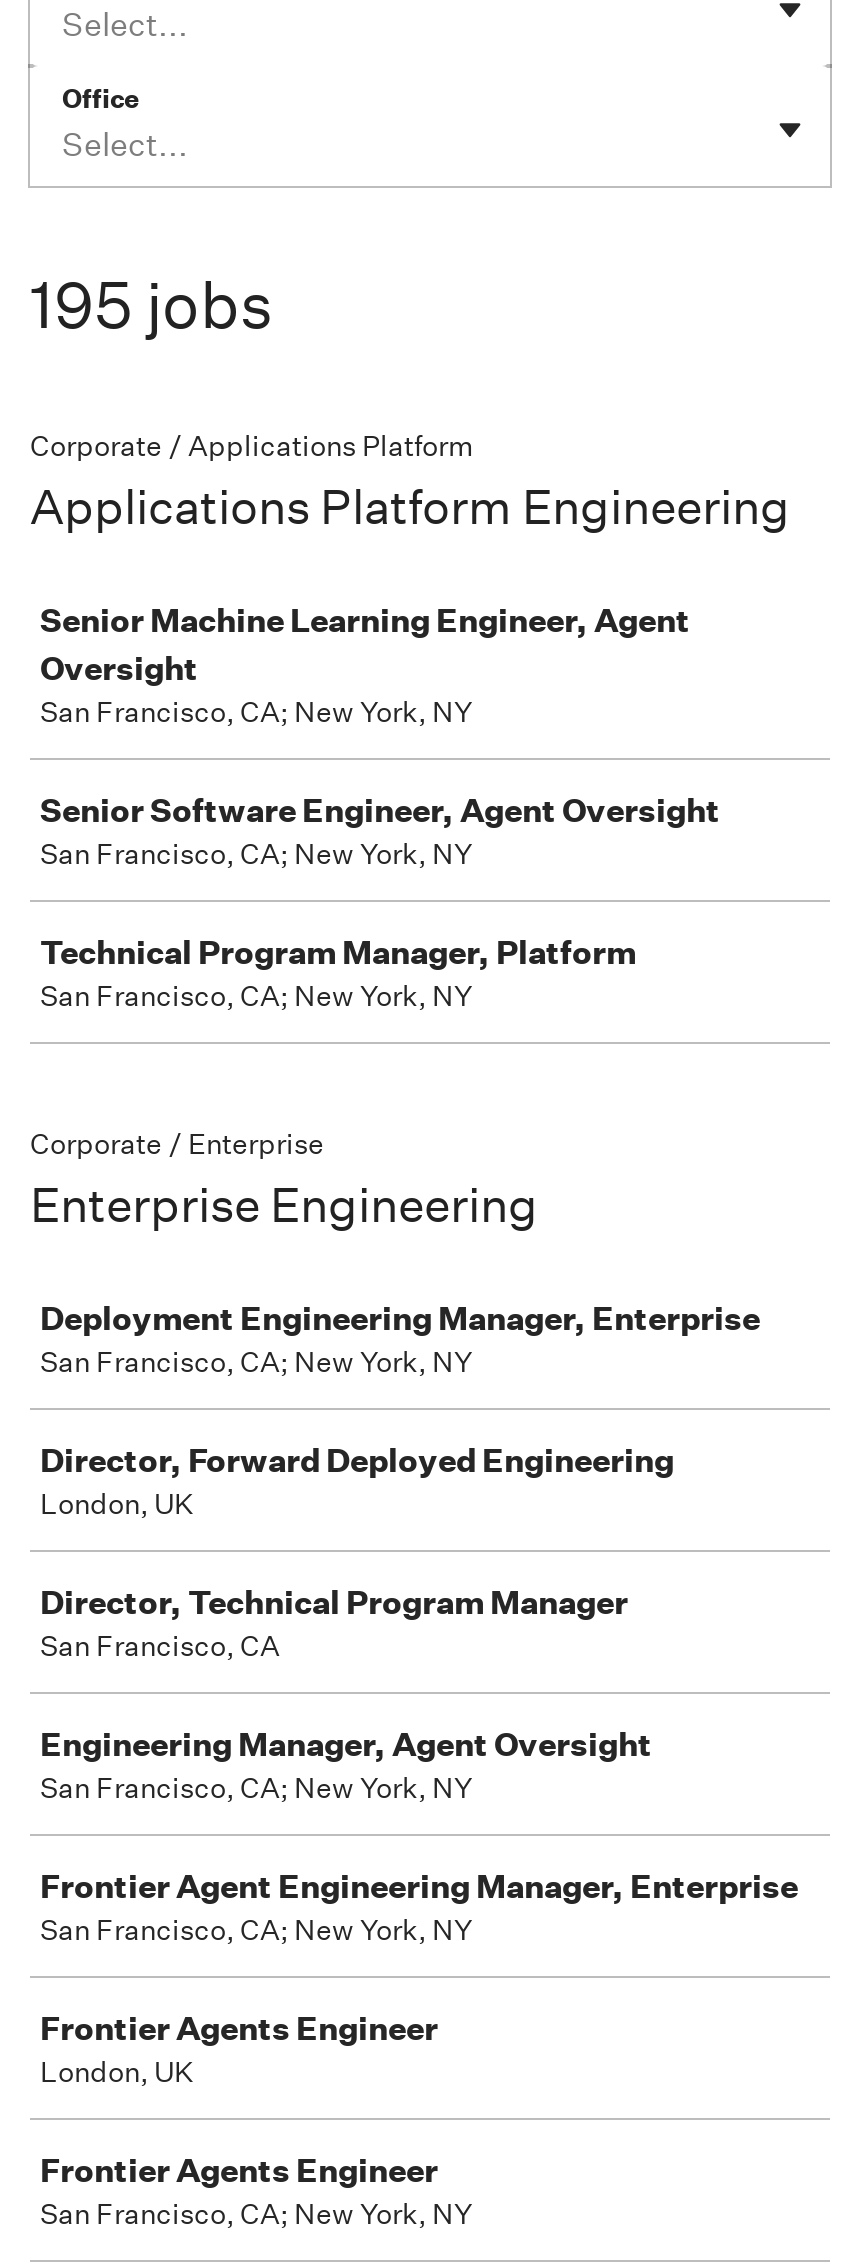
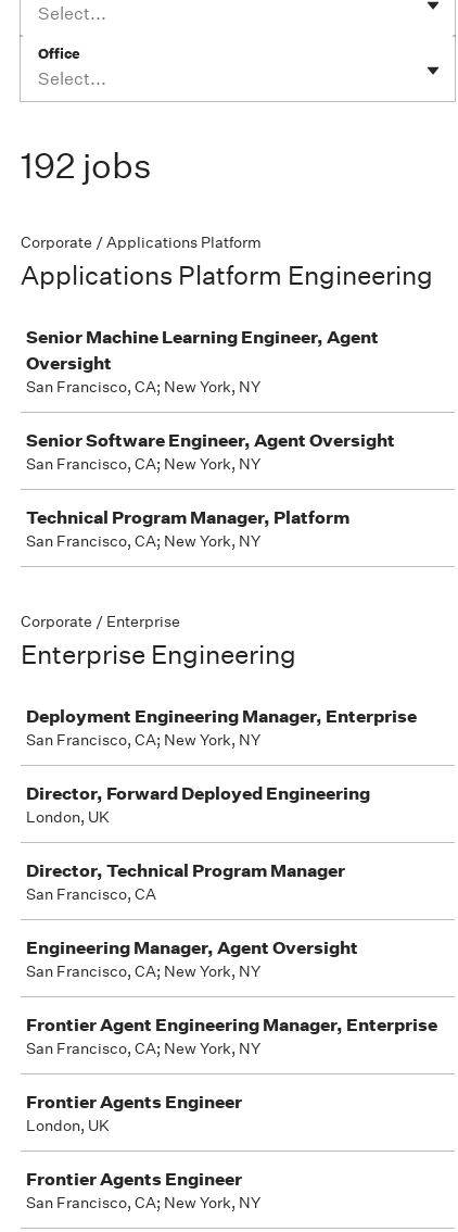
[30,266,274,344] 195 jobs -> [21,144,152,187] 192 jobs

